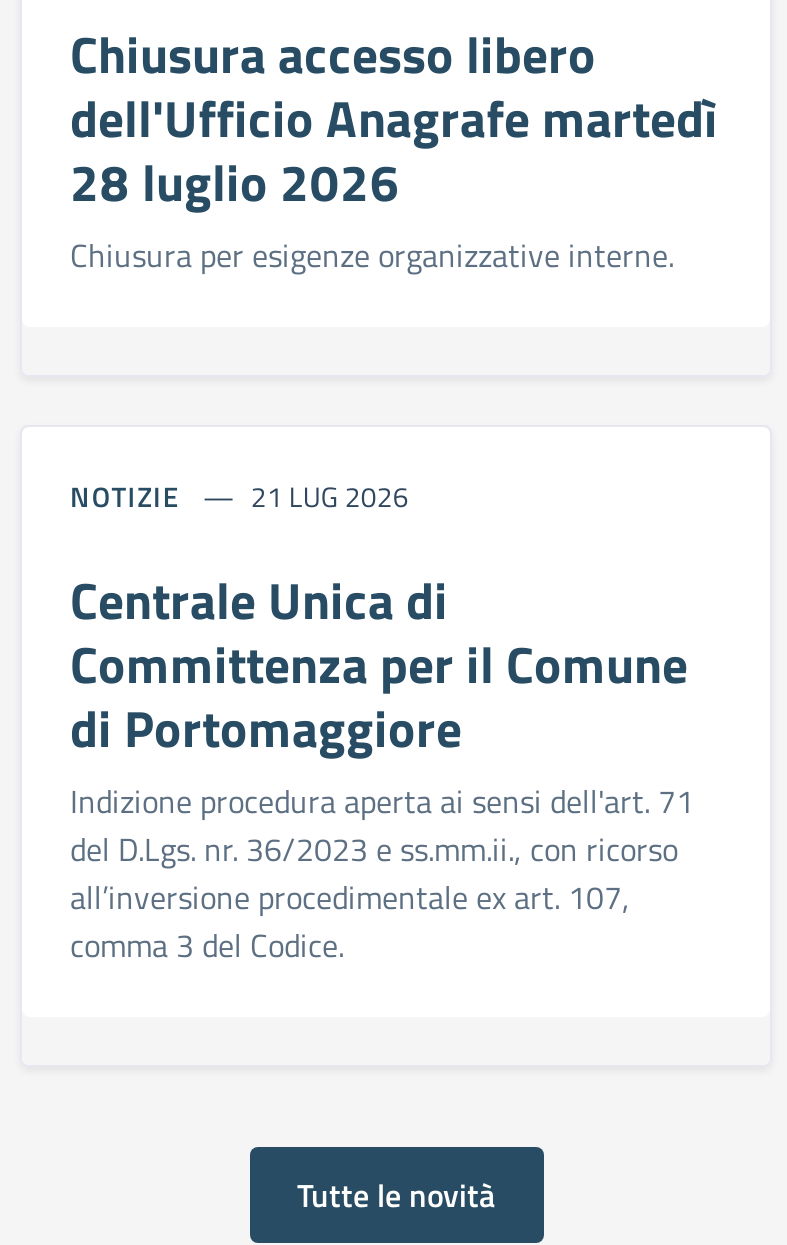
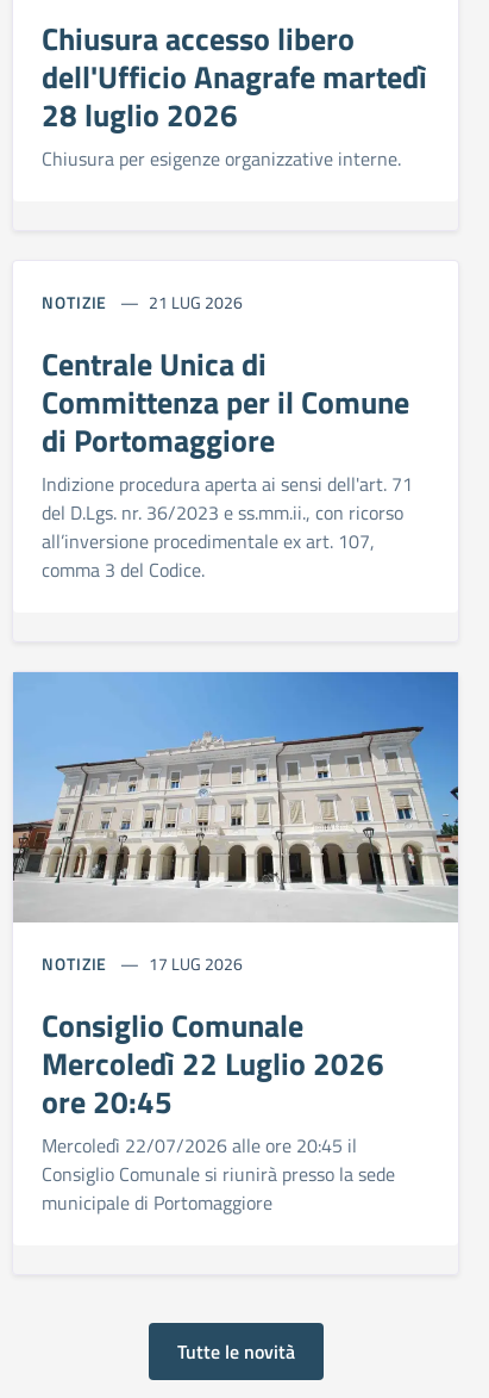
none -> [12,671,459,1217] [image] | NOTIZIE | 17 LUG 2026 | Consiglio Comunale | Mercoledì 22 Luglio 2026 | ore 20:45 | Mercoledì 22/07/2026 alle ore 20:45 il | Consiglio Comunale si riunirà presso la sede | municipale di Portomaggiore

